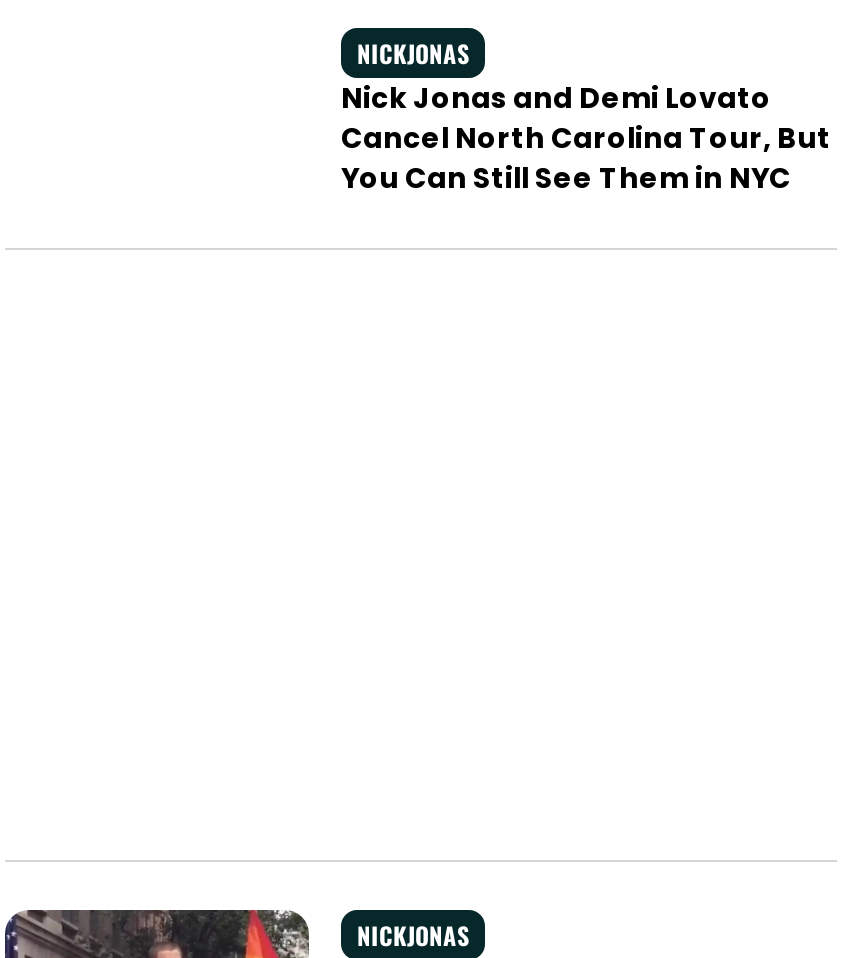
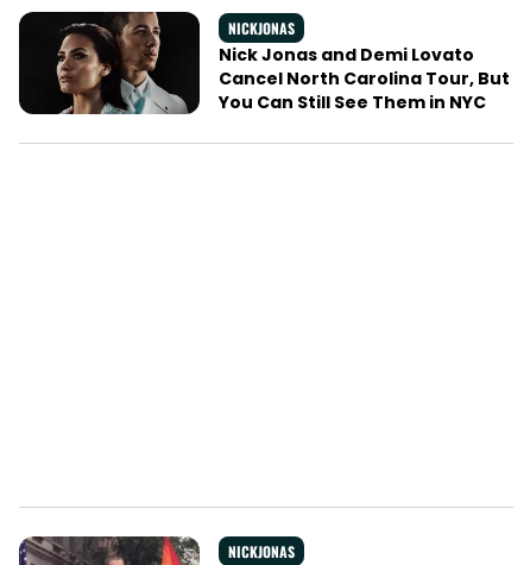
none -> [18,11,201,115] [image]

